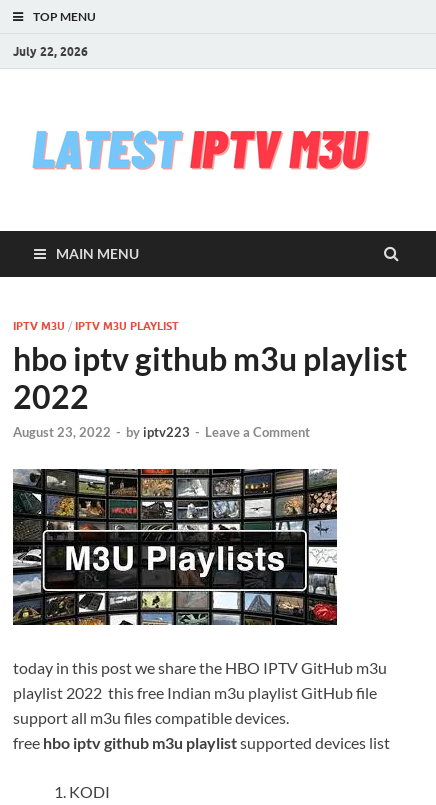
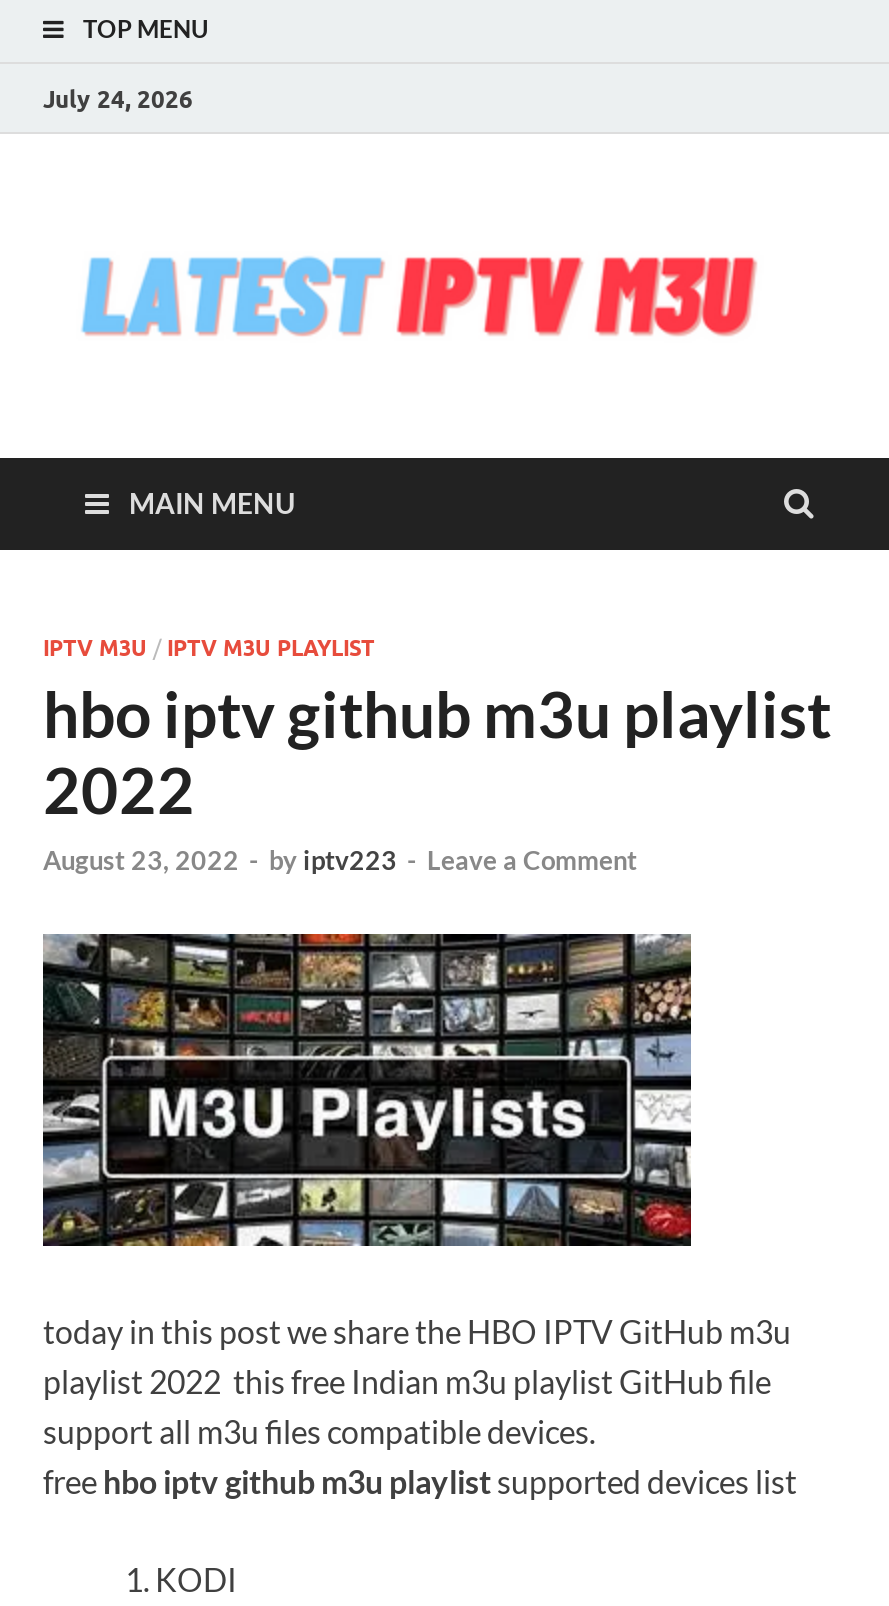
[13,43,88,58] July 22, 2026 -> [43,83,193,113] July 24, 2026

